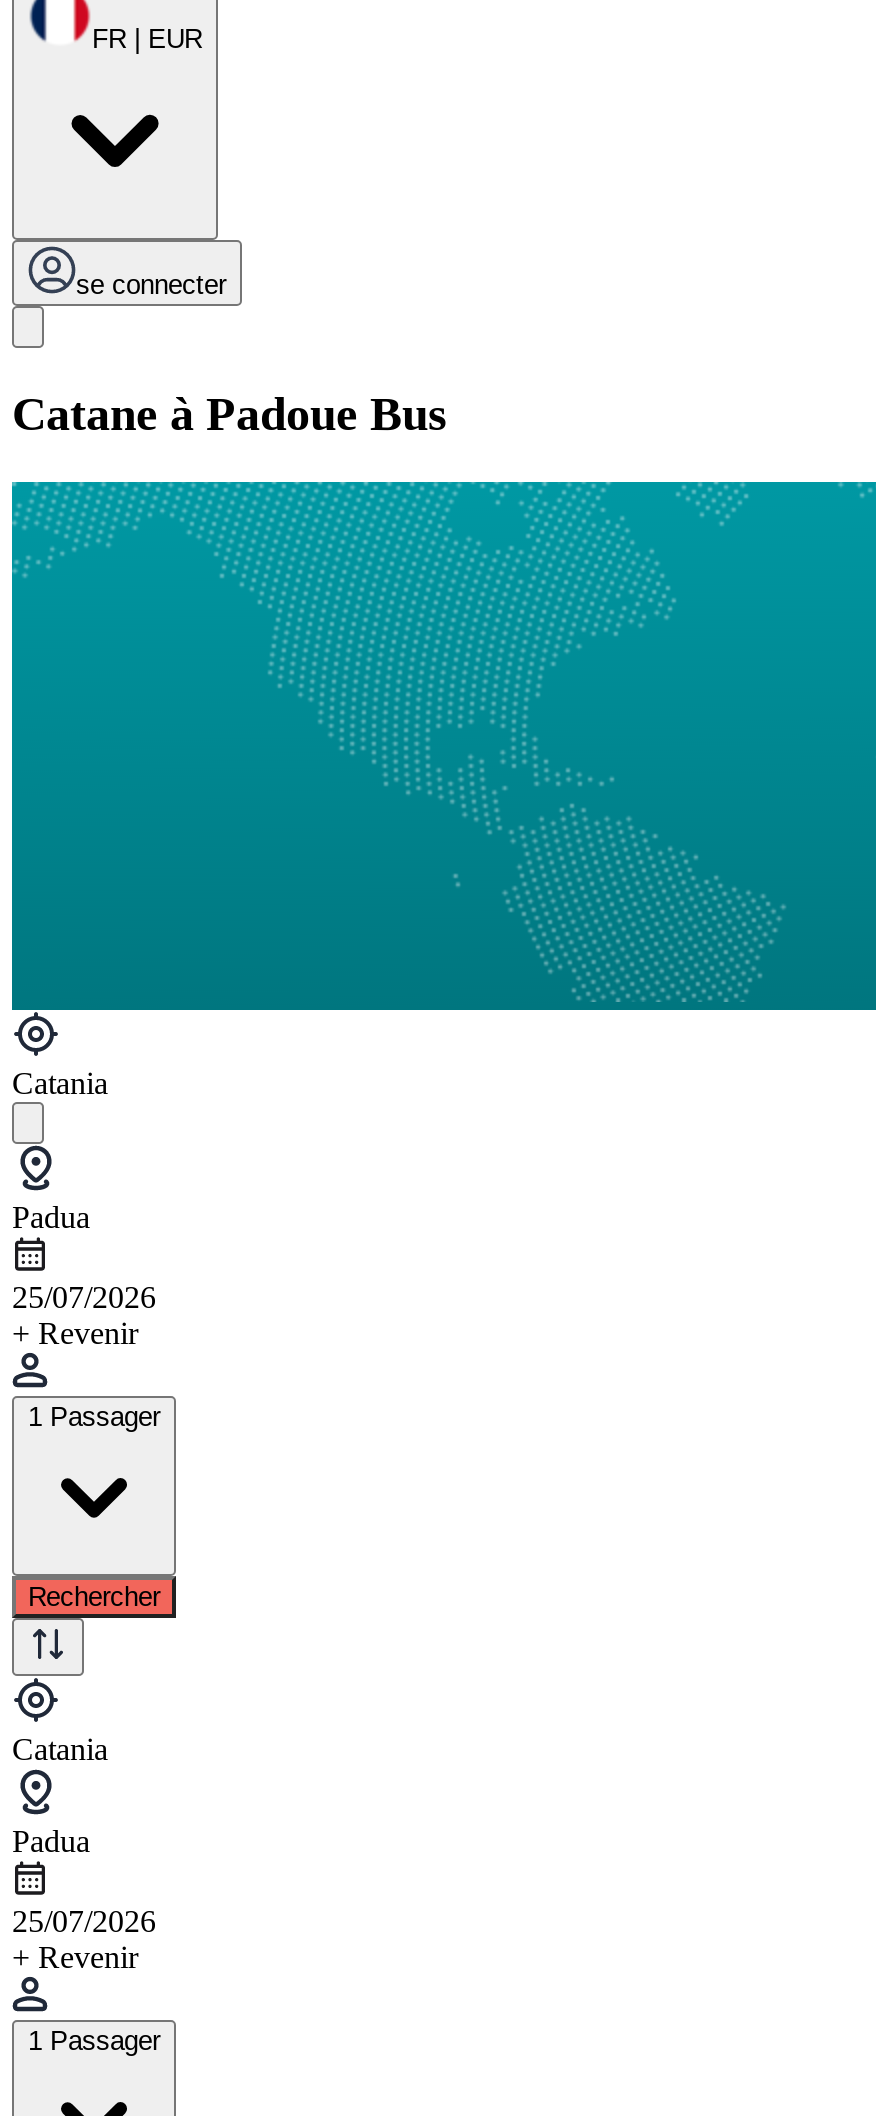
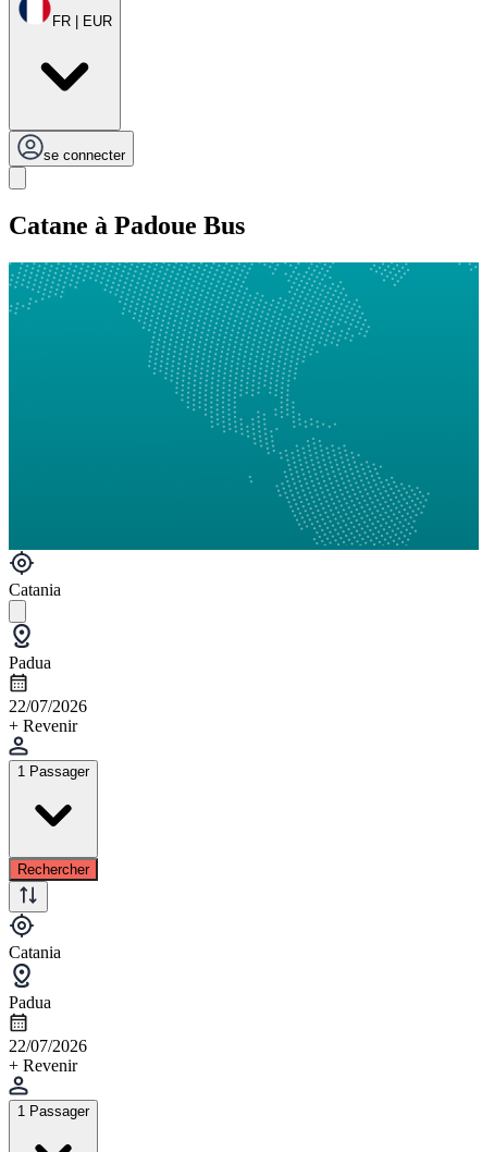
[12,1280,156,1314] 25/07/2026 -> [9,697,87,715] 22/07/2026
[12,1904,156,1938] 25/07/2026 -> [9,1036,87,1055] 22/07/2026

